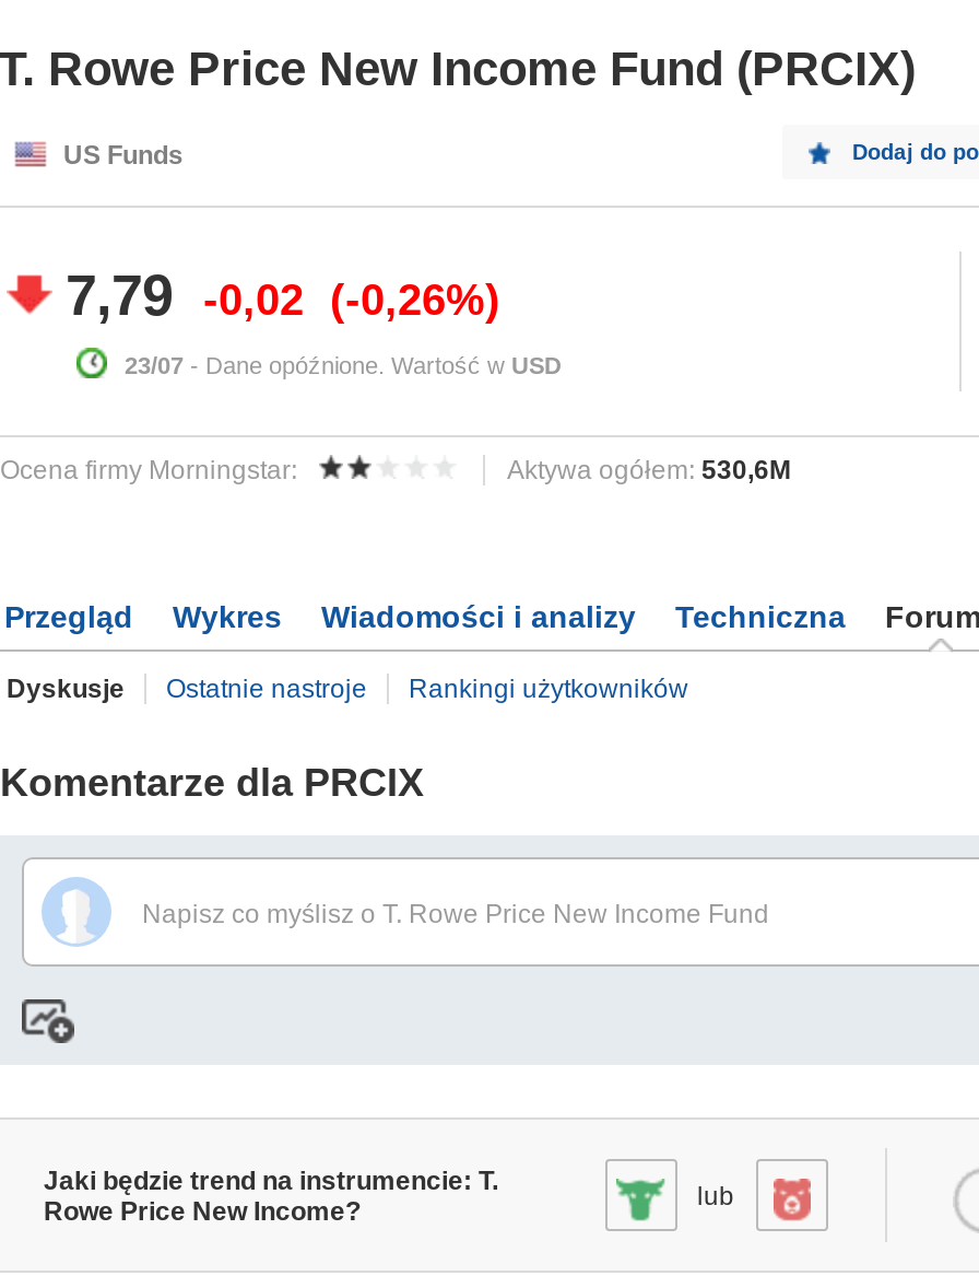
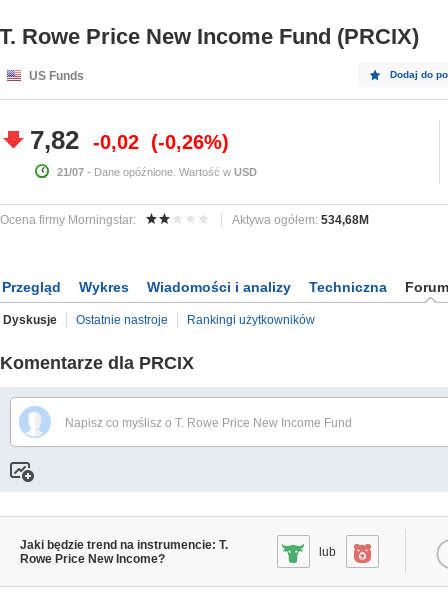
[66,262,485,328] 7,79 -0,02 -0,26% -> [30,125,222,155] 7,82 -0,02 -0,26%
[125,352,562,378] 23/07 - Dane opóźnione. Wartość w USD -> [57,166,257,178] 21/07 - Dane opóźnione. Wartość w USD
[507,455,791,486] Aktywa ogółem: 530,6M -> [232,213,369,227] Aktywa ogółem: 534,68M

